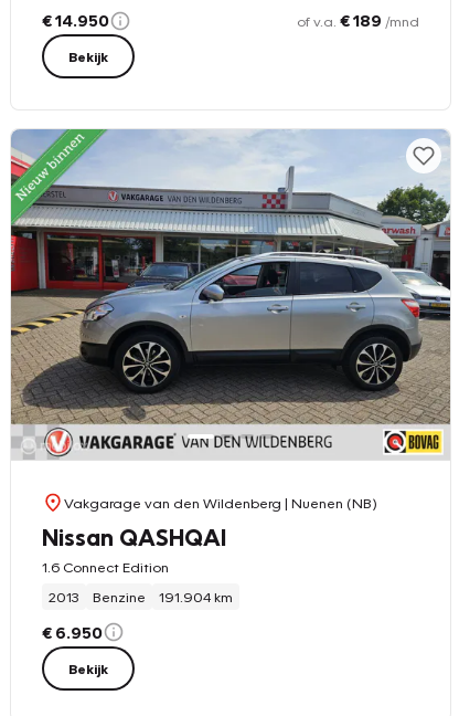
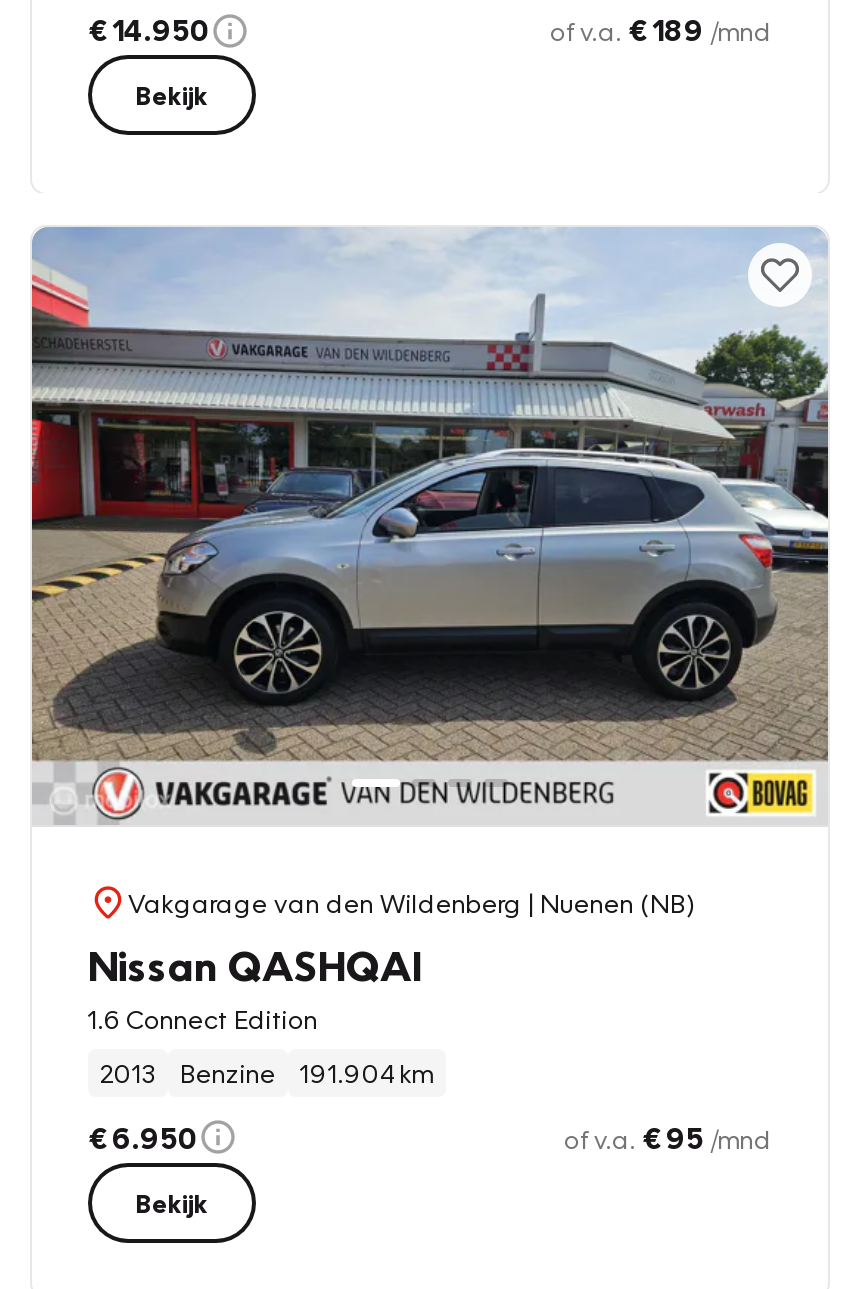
[10,128,107,223] [image] -> [30,229,202,399] [image]
none -> [564,1118,772,1154] of v.a. € 95 /mnd

